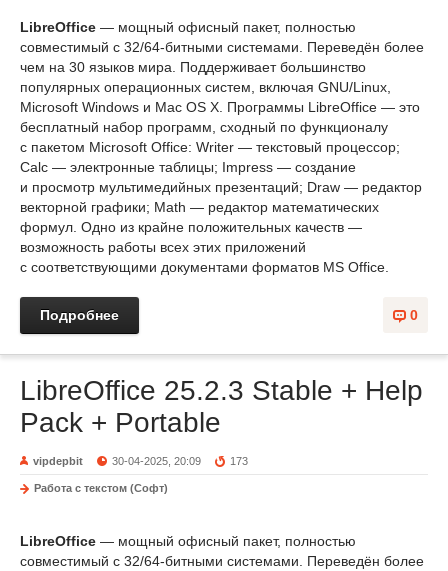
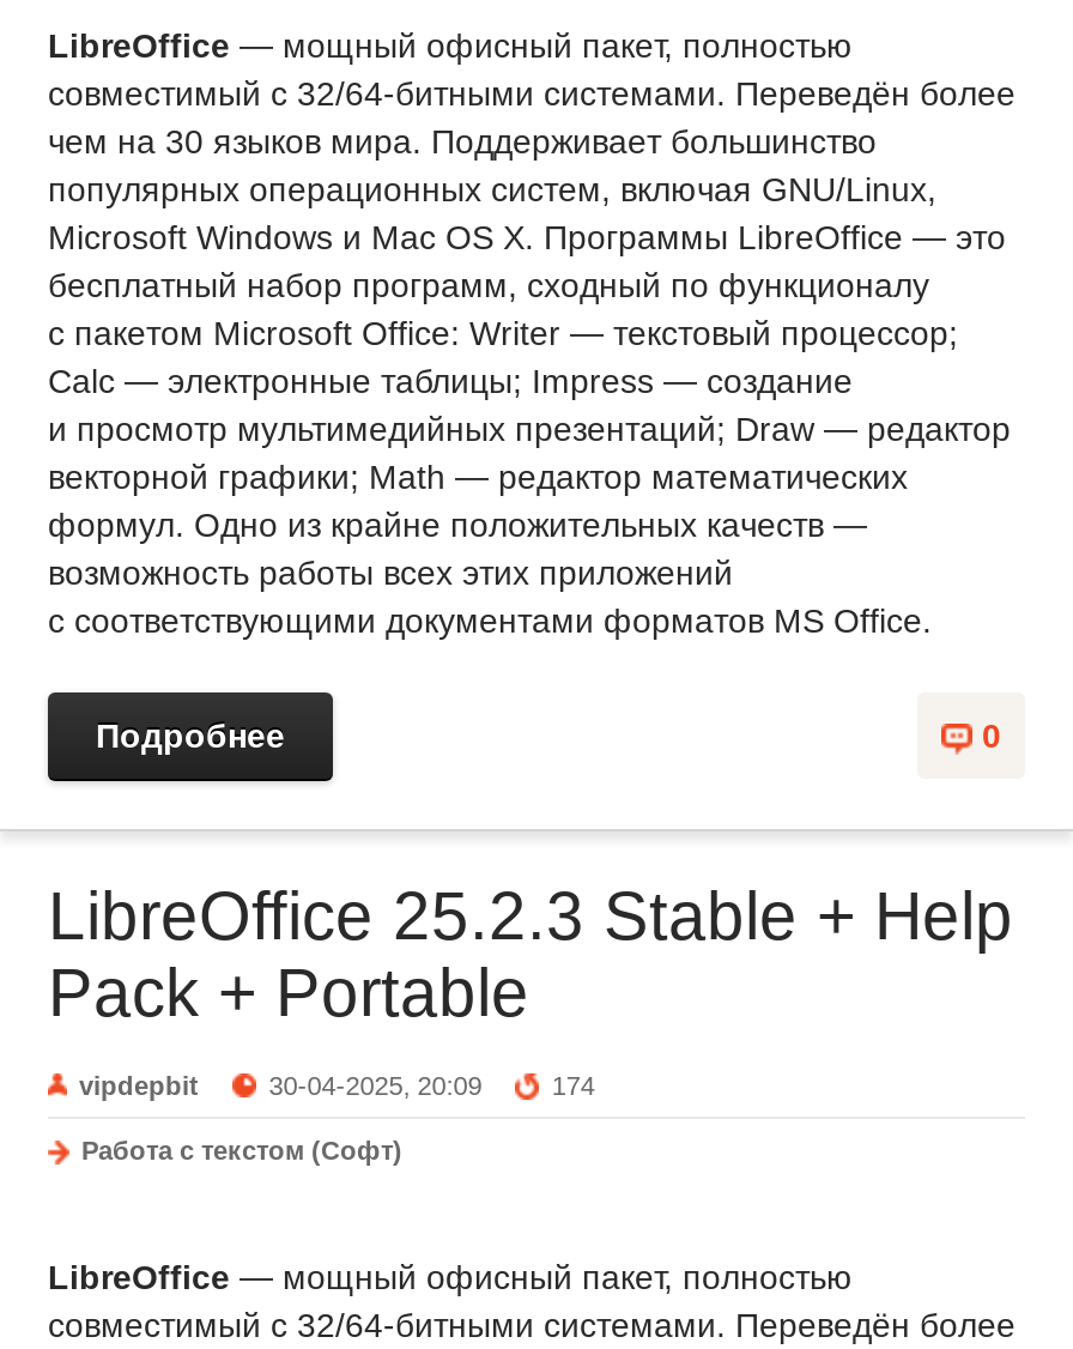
[230,455,248,467] 173 -> [552,1071,595,1100] 174

